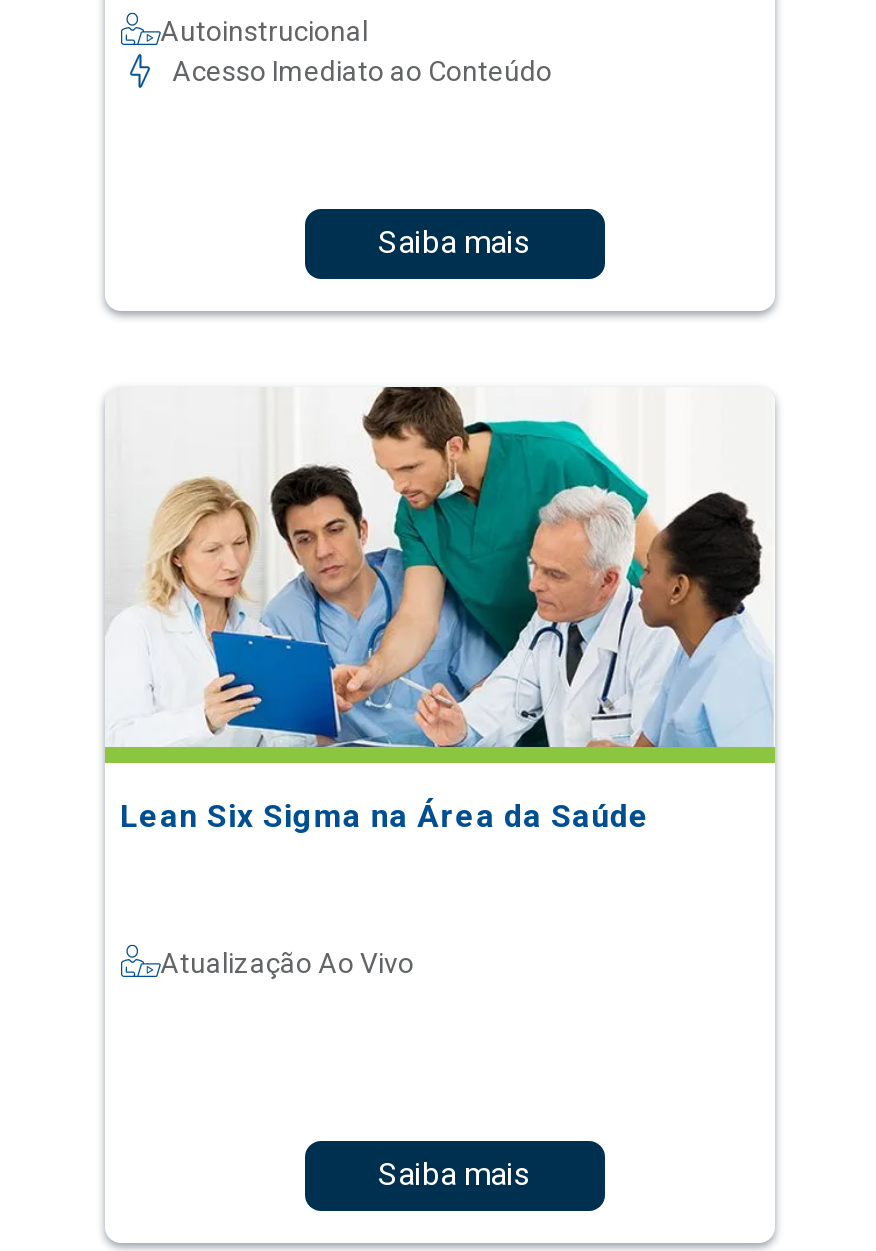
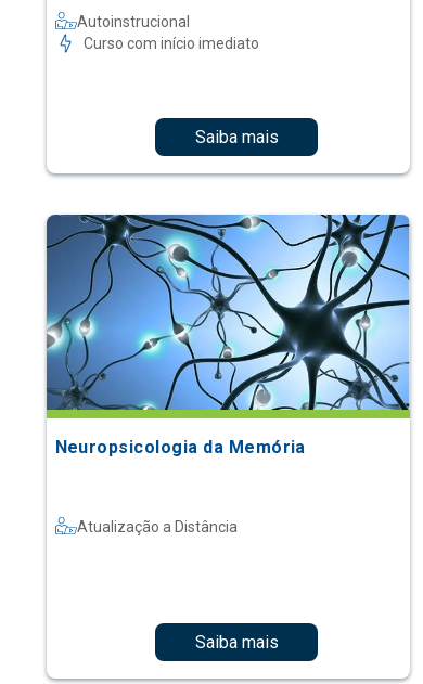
[172,54,552,86] Acesso Imediato ao Conteúdo -> [83,35,259,52] Curso com início imediato
[105,385,775,834] [image] | Lean Six Sigma na Área da Saúde -> [46,214,411,458] [image] | Neuropsicologia da Memória
[160,946,414,978] Atualização Ao Vivo -> [76,519,237,536] Atualização a Distância

